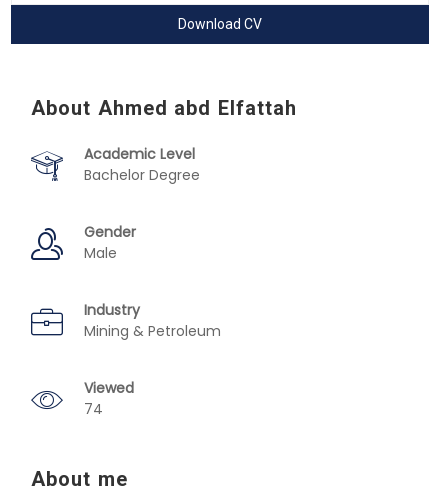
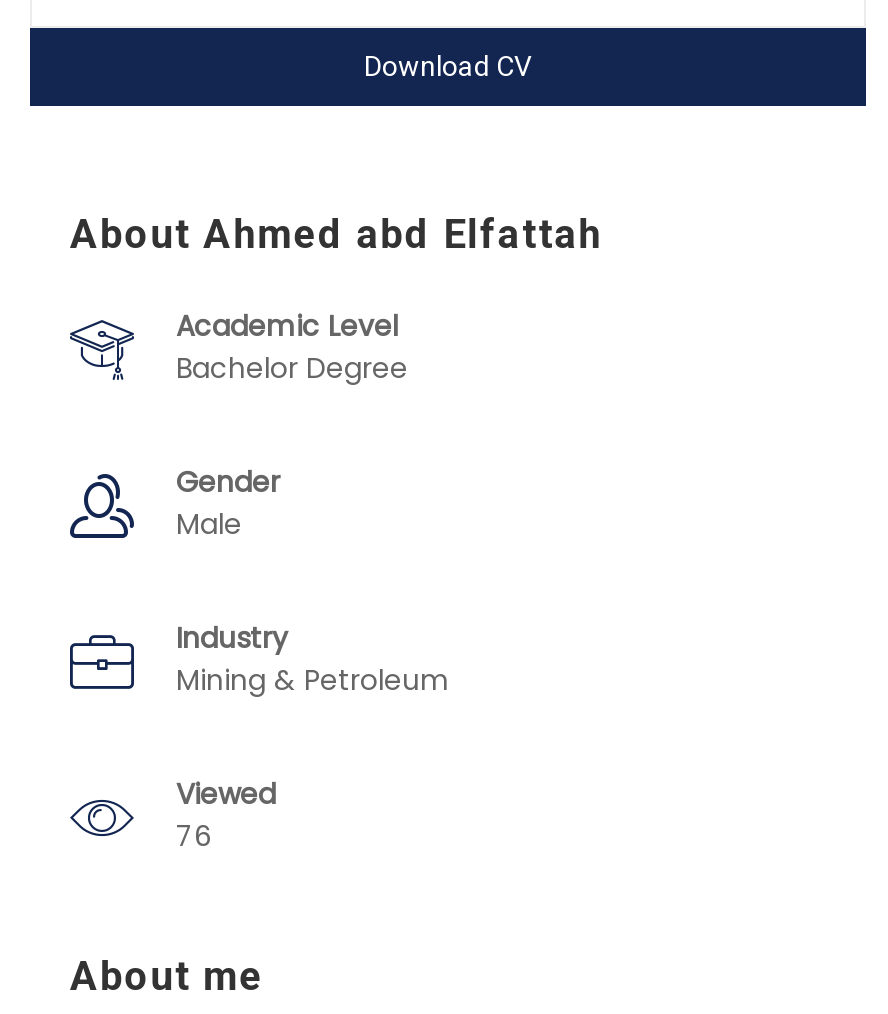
[84,399,103,419] 74 -> [176,816,212,856] 76

